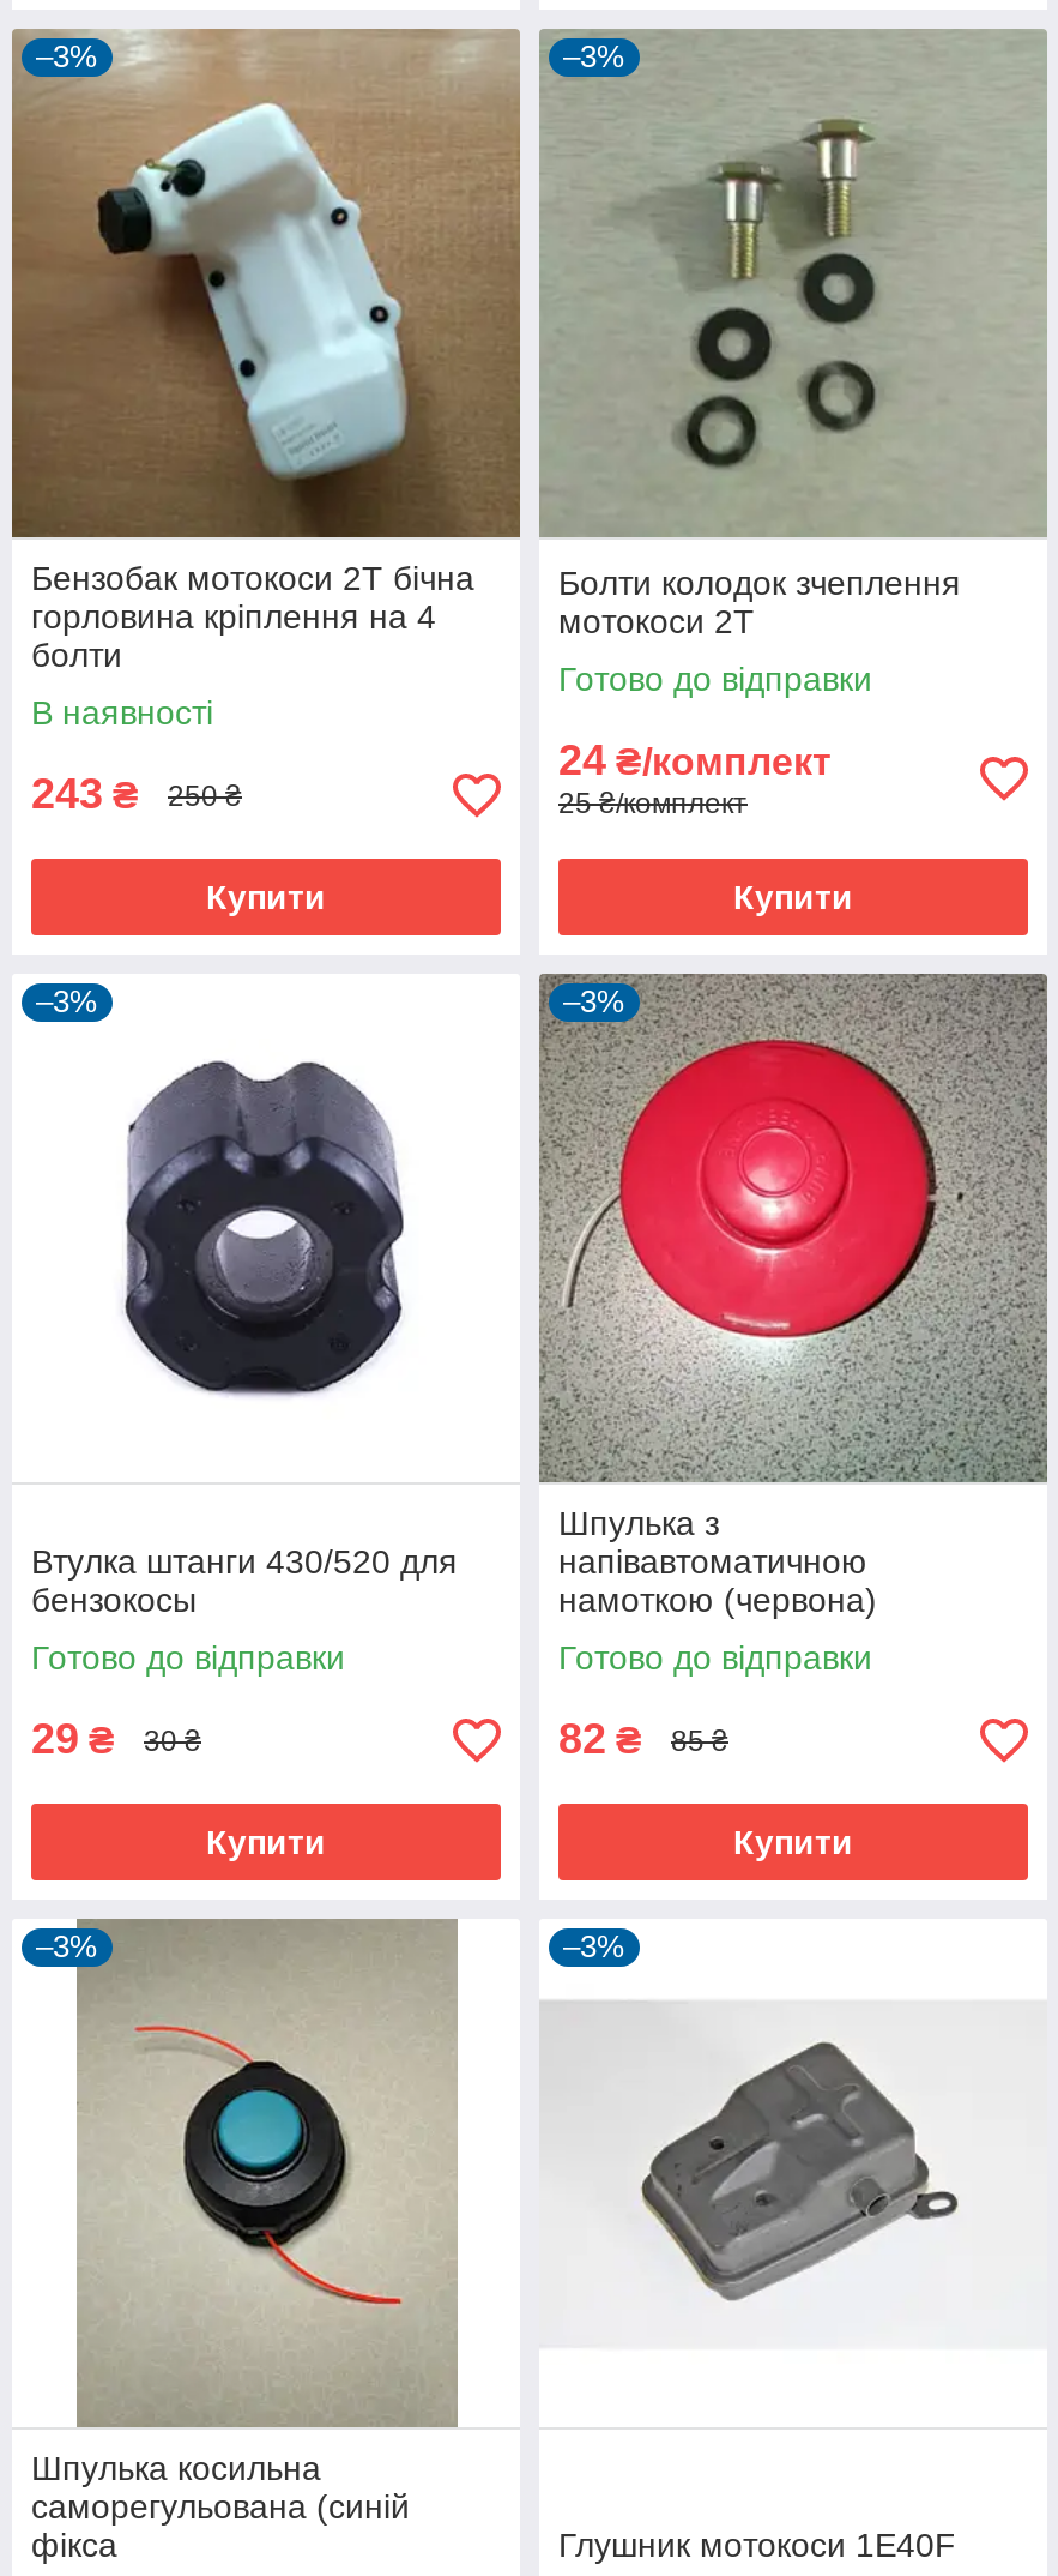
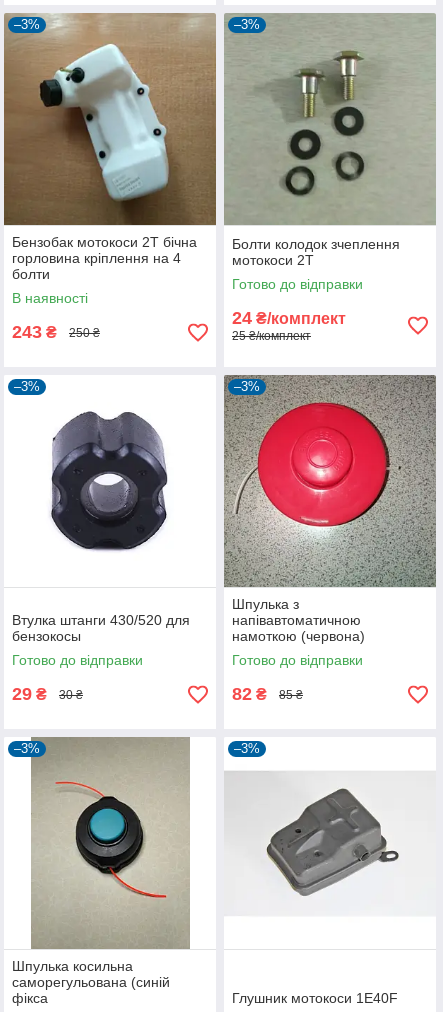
[206,878,326,917] Купити -> none
[733,878,853,917] Купити -> none
[206,1823,326,1862] Купити -> none
[733,1823,853,1862] Купити -> none

